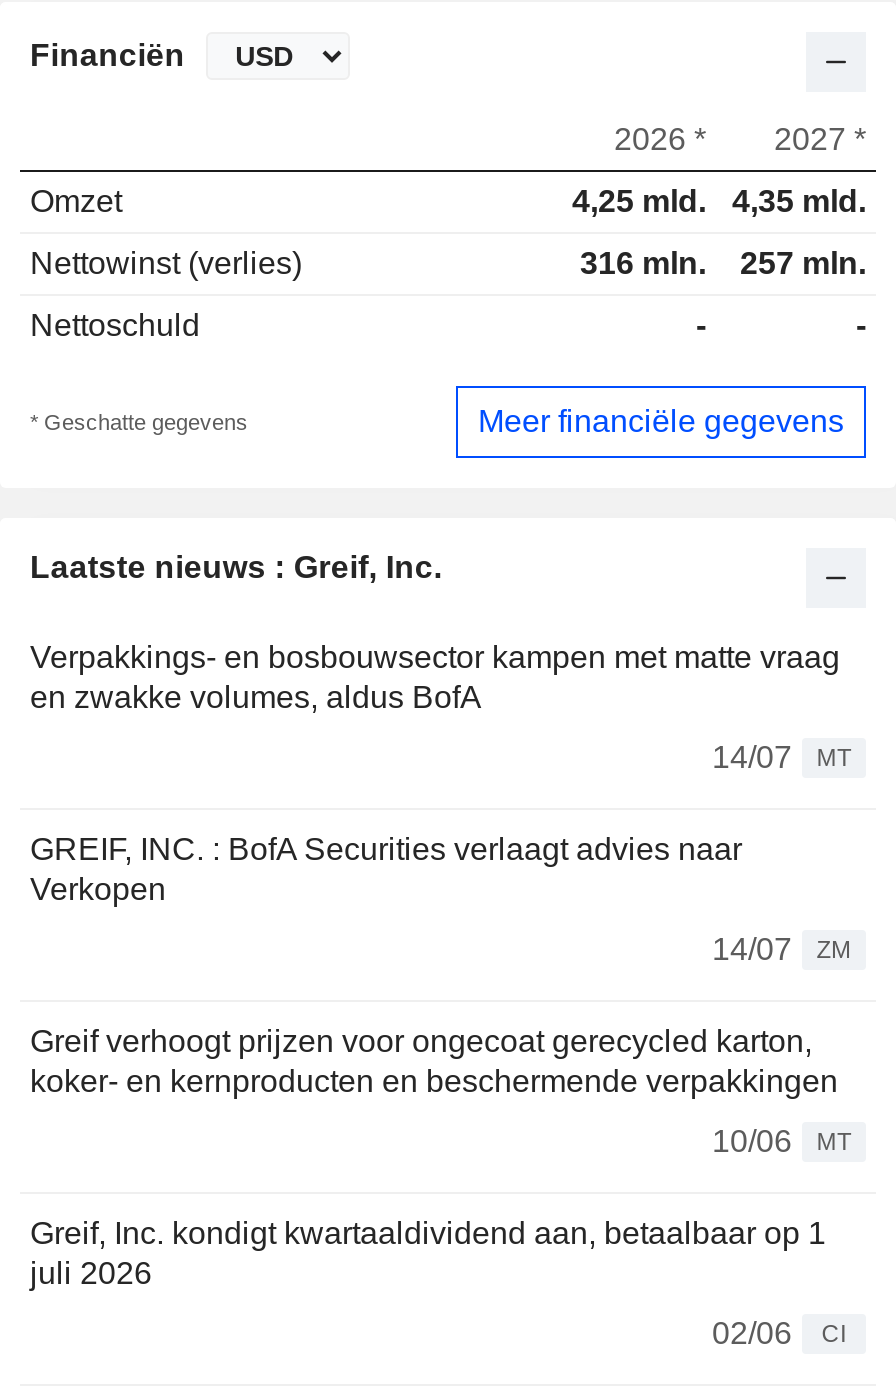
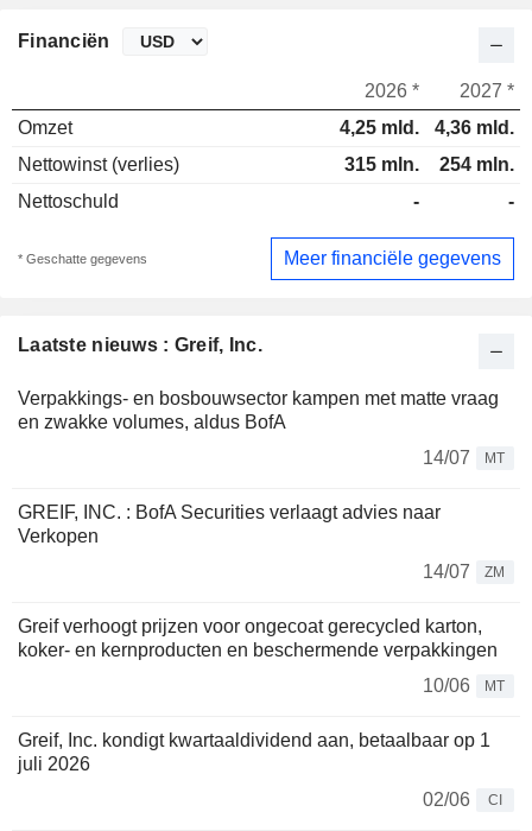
[572,185,866,219] 4,25 mld. 4,35 mld. -> [340,118,514,138] 4,25 mld. 4,36 mld.
[580,247,706,281] 316 mln. -> [344,155,419,175] 315 mln.
[740,247,866,281] 257 mln. -> [439,155,514,175] 254 mln.

